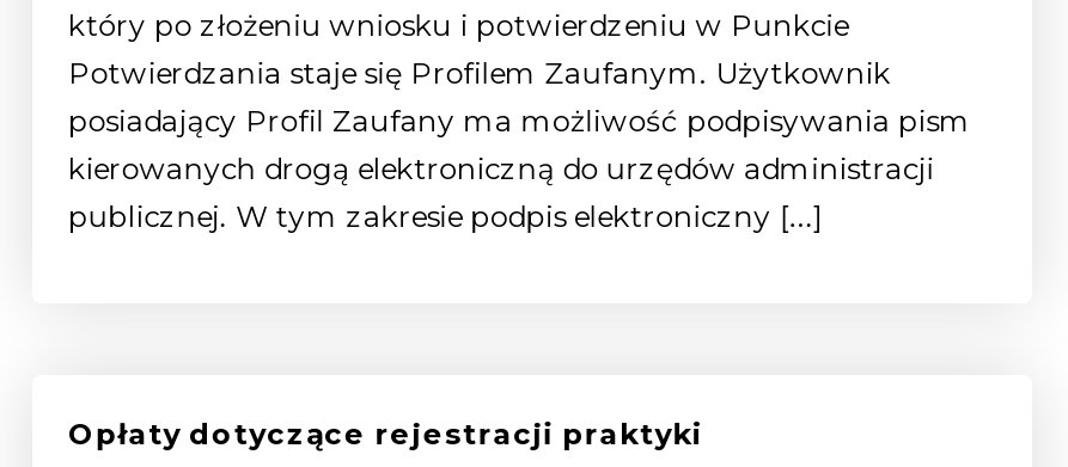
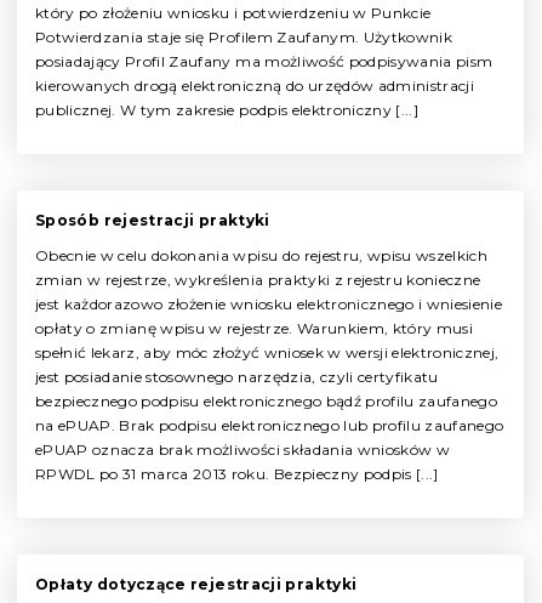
none -> [35,211,504,483] Sposób rejestracji praktyki | Obecnie w celu dokonania wpisu do rejestru, wpisu wszelkich | zmian w rejestrze, wykreślenia praktyki z rejestru konieczne | jest każdorazowo złożenie wniosku elektronicznego i wniesienie | opłaty o zmianę wpisu w rejestrze. Warunkiem, który musi | spełnić lekarz, aby móc złożyć wniosek w wersji elektronicznej, | jest posiadanie stosownego narzędzia, czyli certyfikatu | bezpiecznego podpisu elektronicznego bądź profilu zaufanego | na ePUAP. Brak podpisu elektronicznego lub profilu zaufanego | ePUAP oznacza brak możliwości składania wniosków w | RPWDL po 31 marca 2013 roku. Bezpieczny podpis [...]

